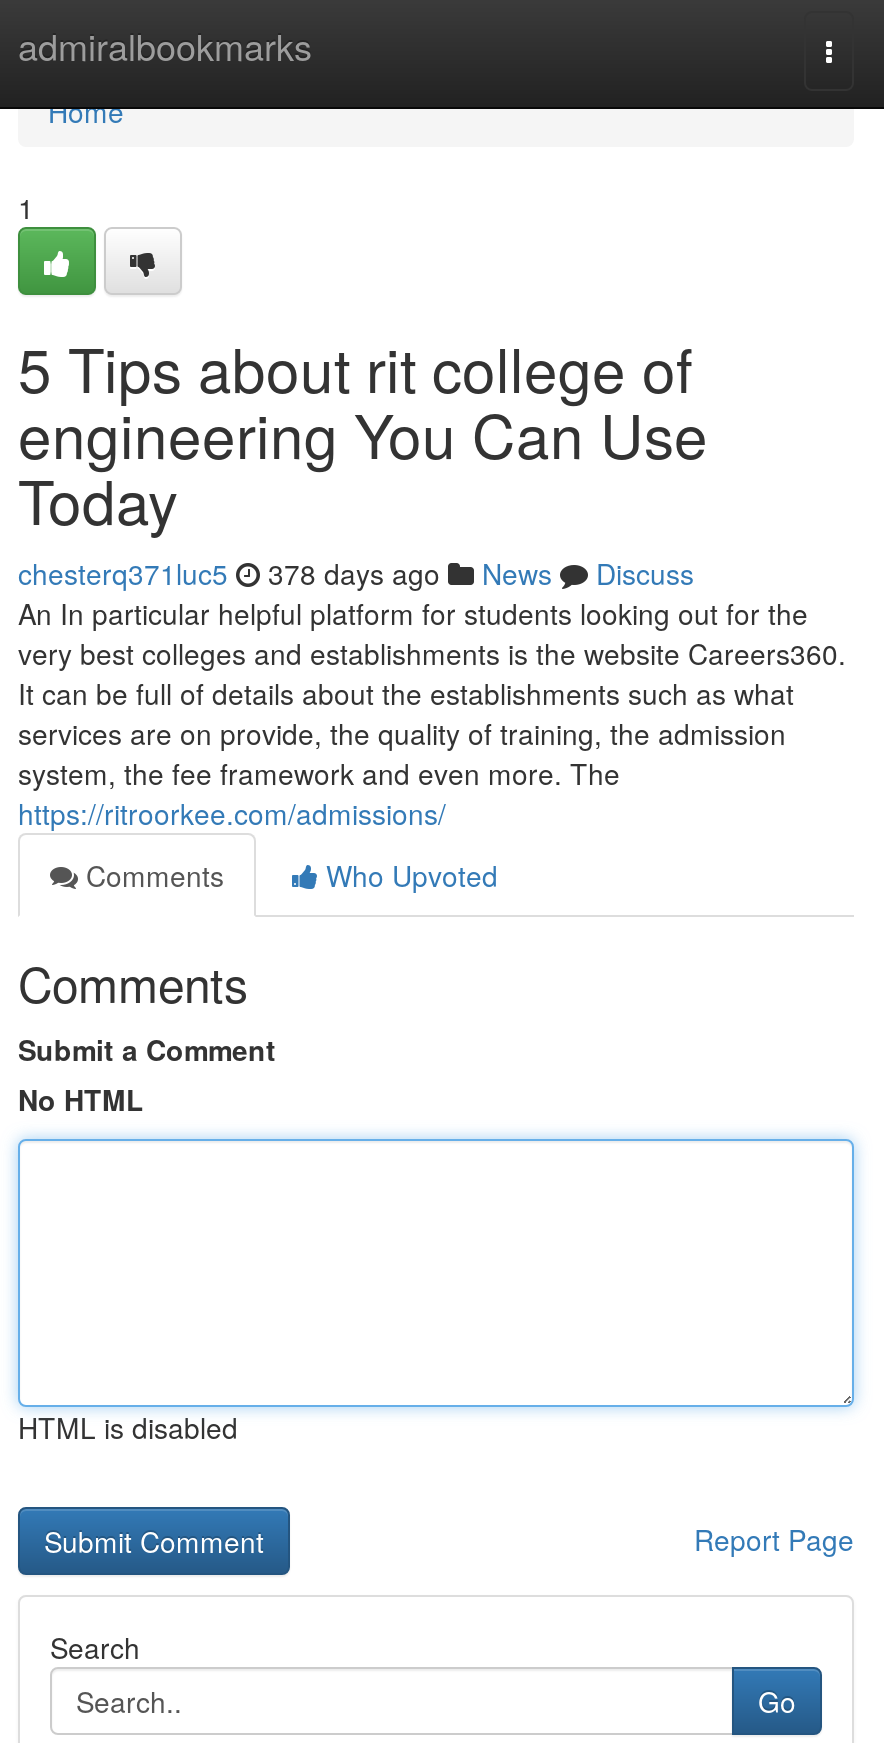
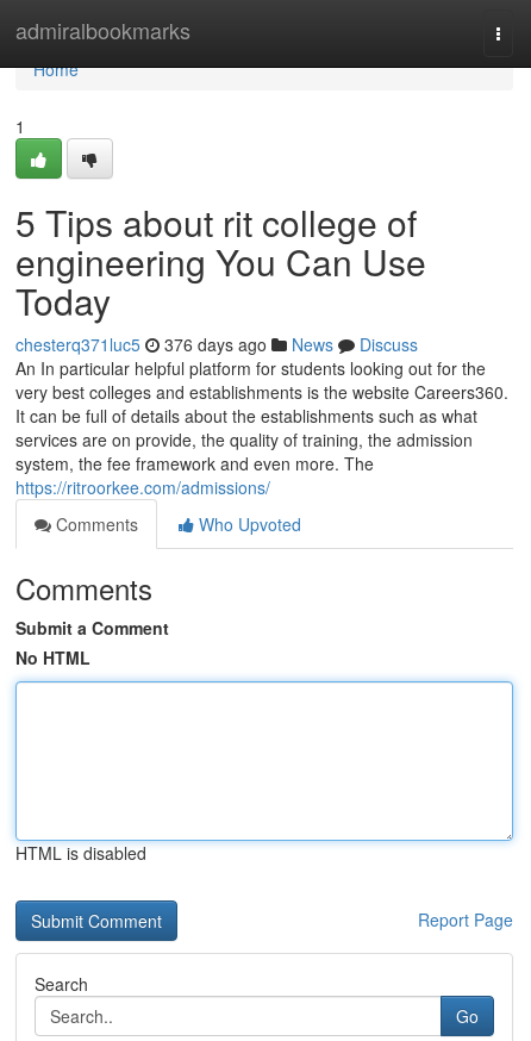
[18,553,694,593] chesterq371luc5 378 days ago News Discuss -> [15,332,418,356] chesterq371luc5 376 days ago News Discuss

